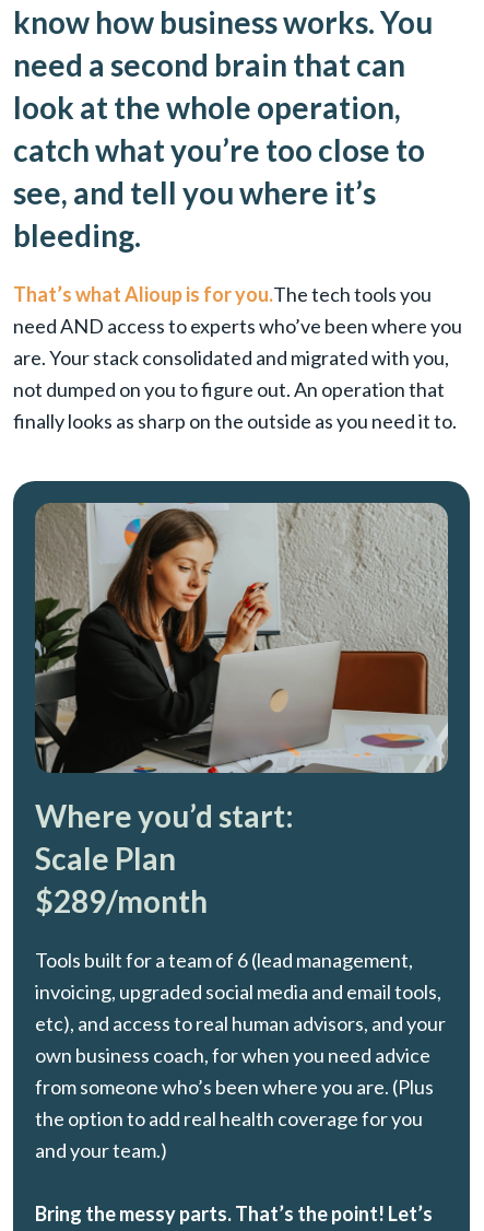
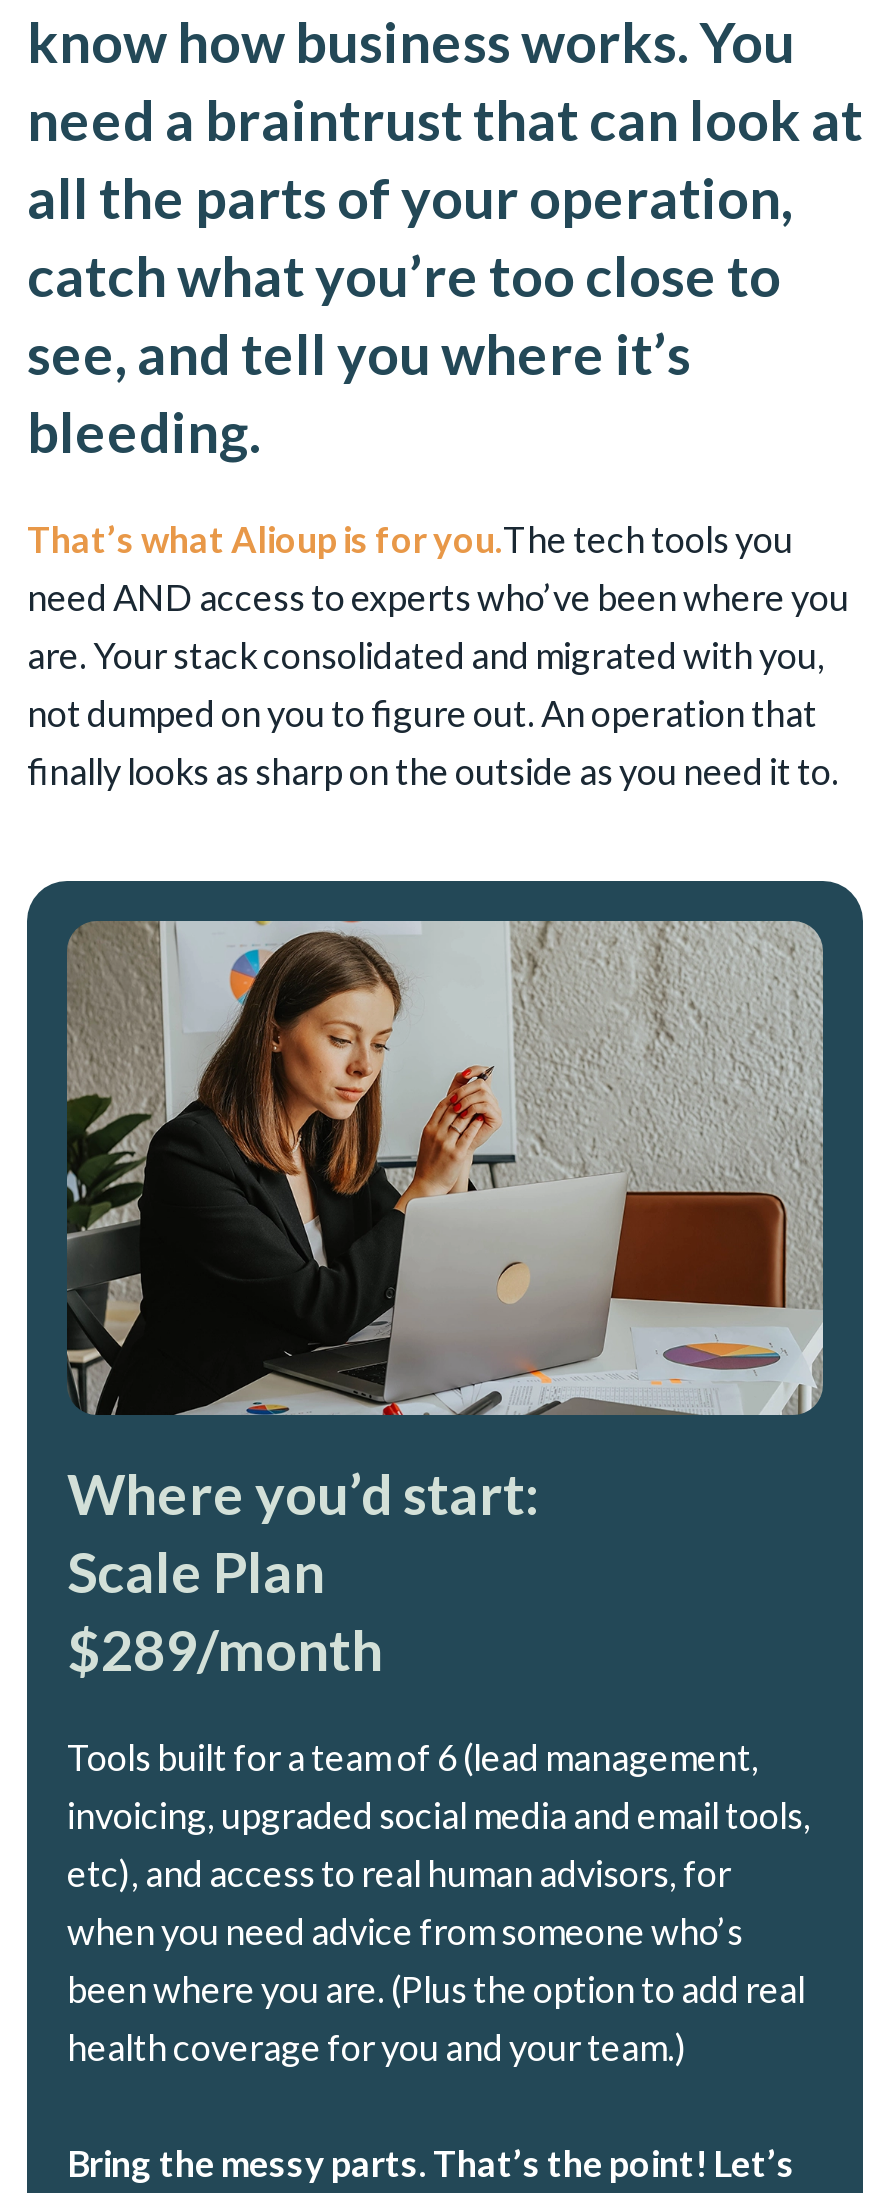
[13,46,405,126] need a second brain that can | look at the whole operation, -> [27,85,863,231] need a braintrust that can look at | all the parts of your operation,
[35,1011,446,1162] etc), and access to real human advisors, and your | own business coach, for when you need advice | from someone who’s been where you are. (Plus | the option to add real health coverage for you | and your team.) -> [67,1850,805,2068] etc), and access to real human advisors, for | when you need advice from someone who’s | been where you are. (Plus the option to add real | health coverage for you and your team.)

